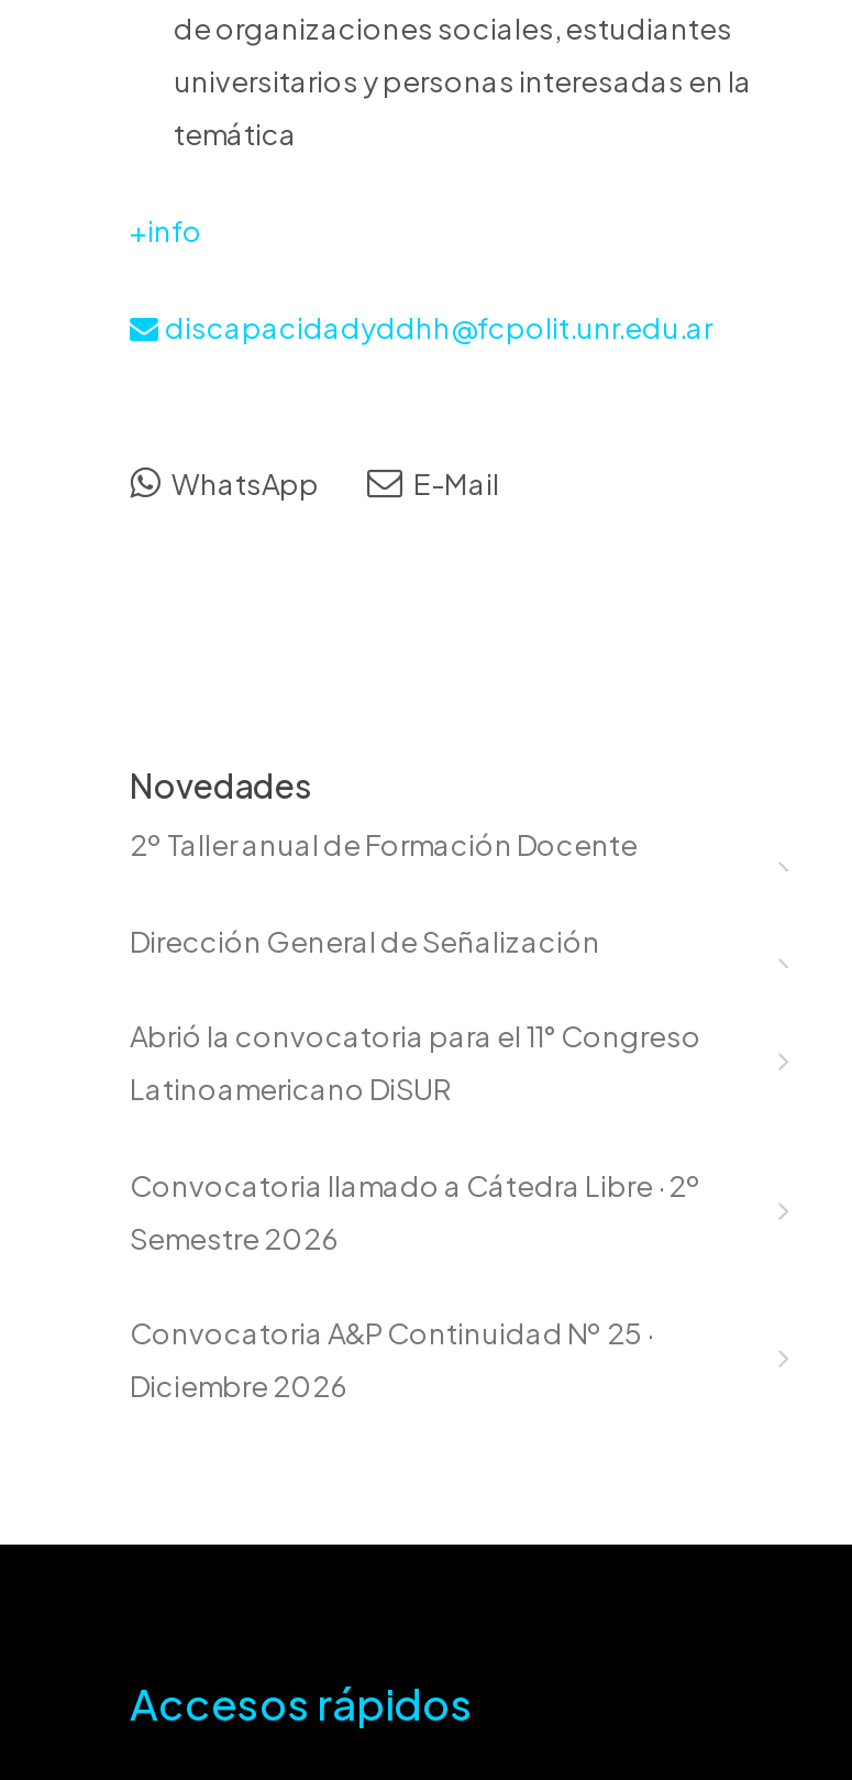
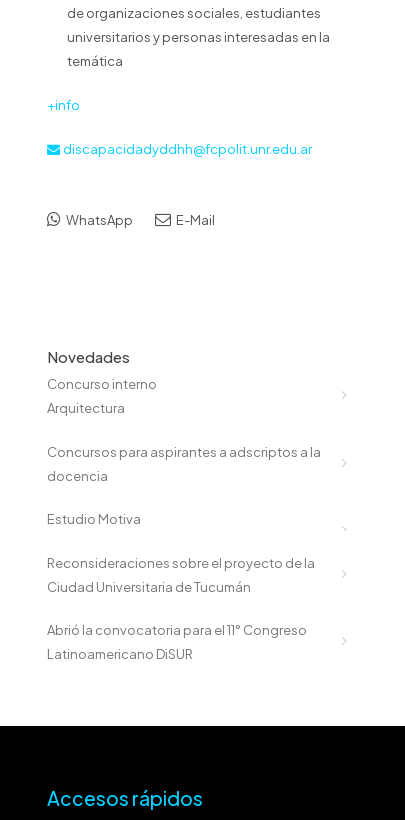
[130,827,638,958] 2º Taller anual de Formación Docente | Dirección General de Señalización -> [47,376,321,594] Concurso interno | Arquitectura | Concursos para aspirantes a adscriptos a la | docencia | Estudio Motiva | Reconsideraciones sobre el proyecto de la | Ciudad Universitaria de Tucumán
moved [130,1019,701,1107] -> [47,622,307,662]: Abrió la convocatoria para el 11° Congreso | Latinoamericano DiSUR
[130,1167,701,1404] Convocatoria llamado a Cátedra Libre · 2º | Semestre 2026 | Convocatoria A&P Continuidad Nº 25 · | Diciembre 2026 -> none

